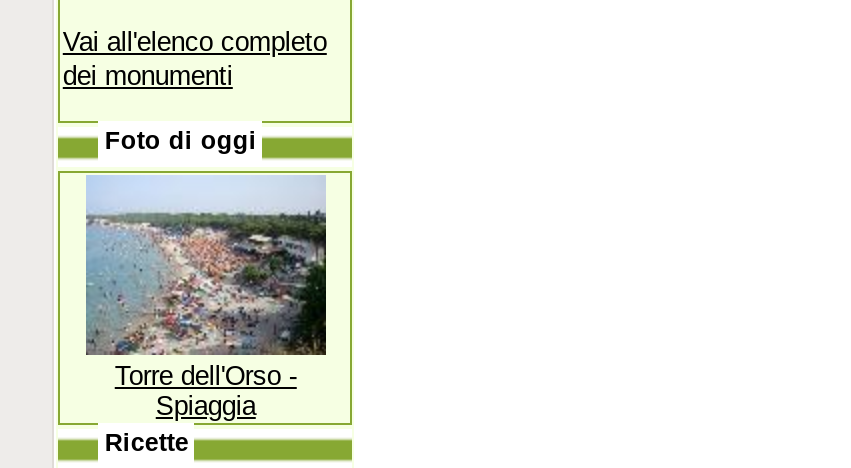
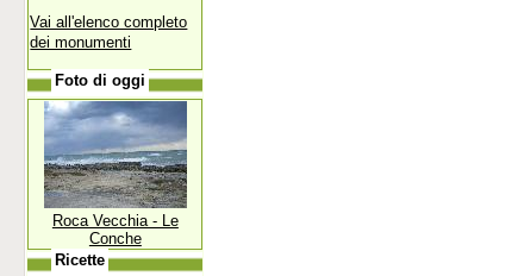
[86,173,328,421] [image] | Torre dell'Orso - | Spiaggia -> [43,100,188,247] [image] | Roca Vecchia - Le | Conche

